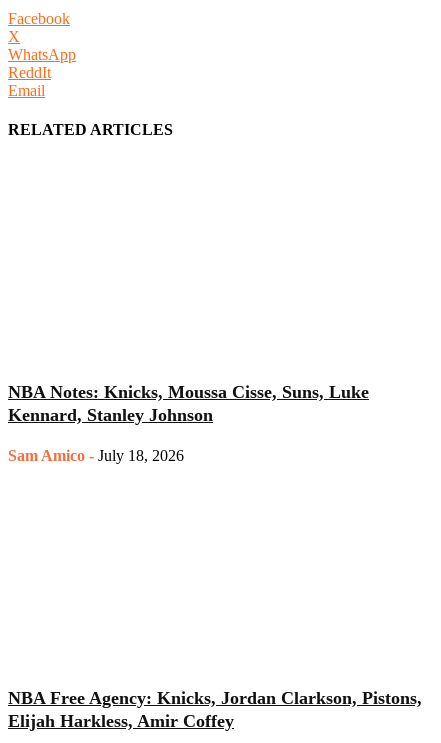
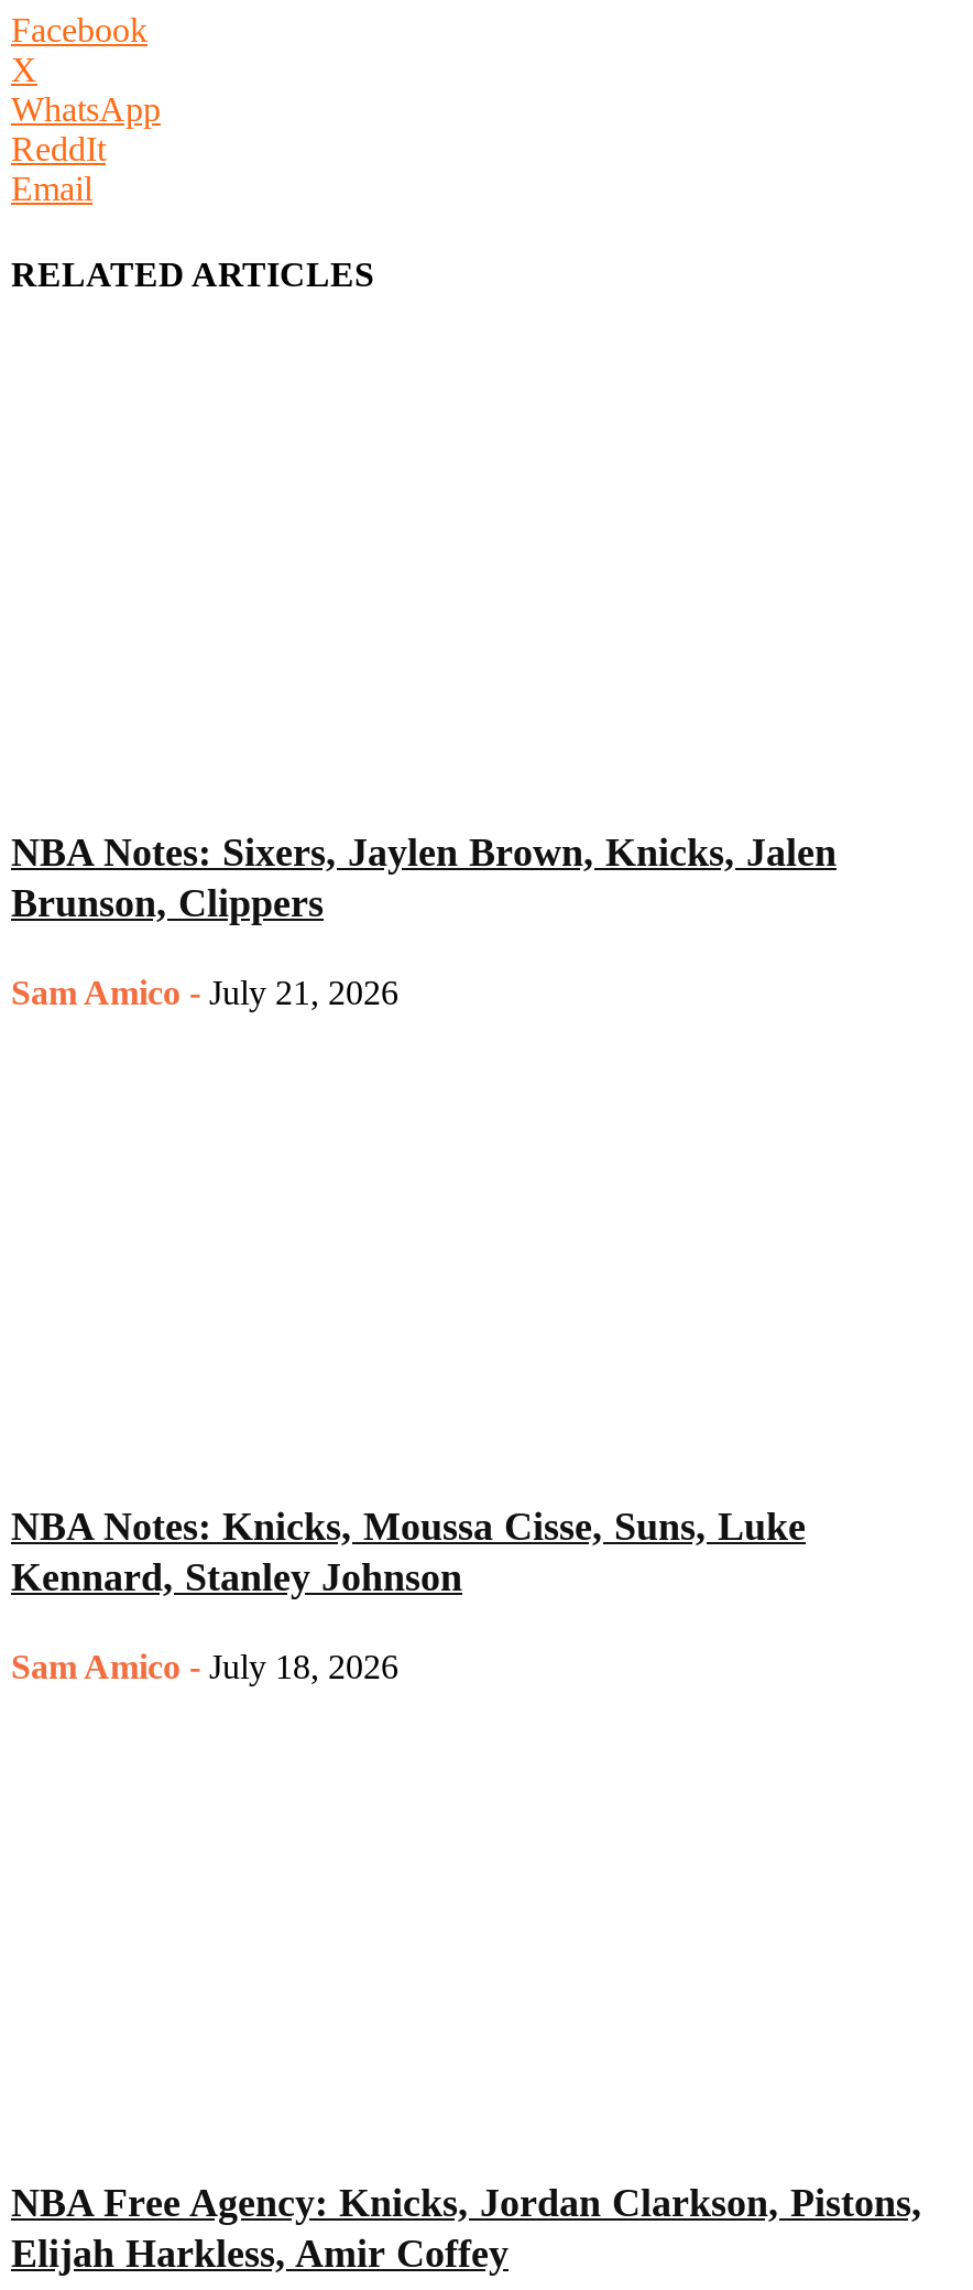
none -> [11,831,837,1011] NBA Notes: Sixers, Jaylen Brown, Knicks, Jalen | Brunson, Clippers | Sam Amico - July 21, 2026

